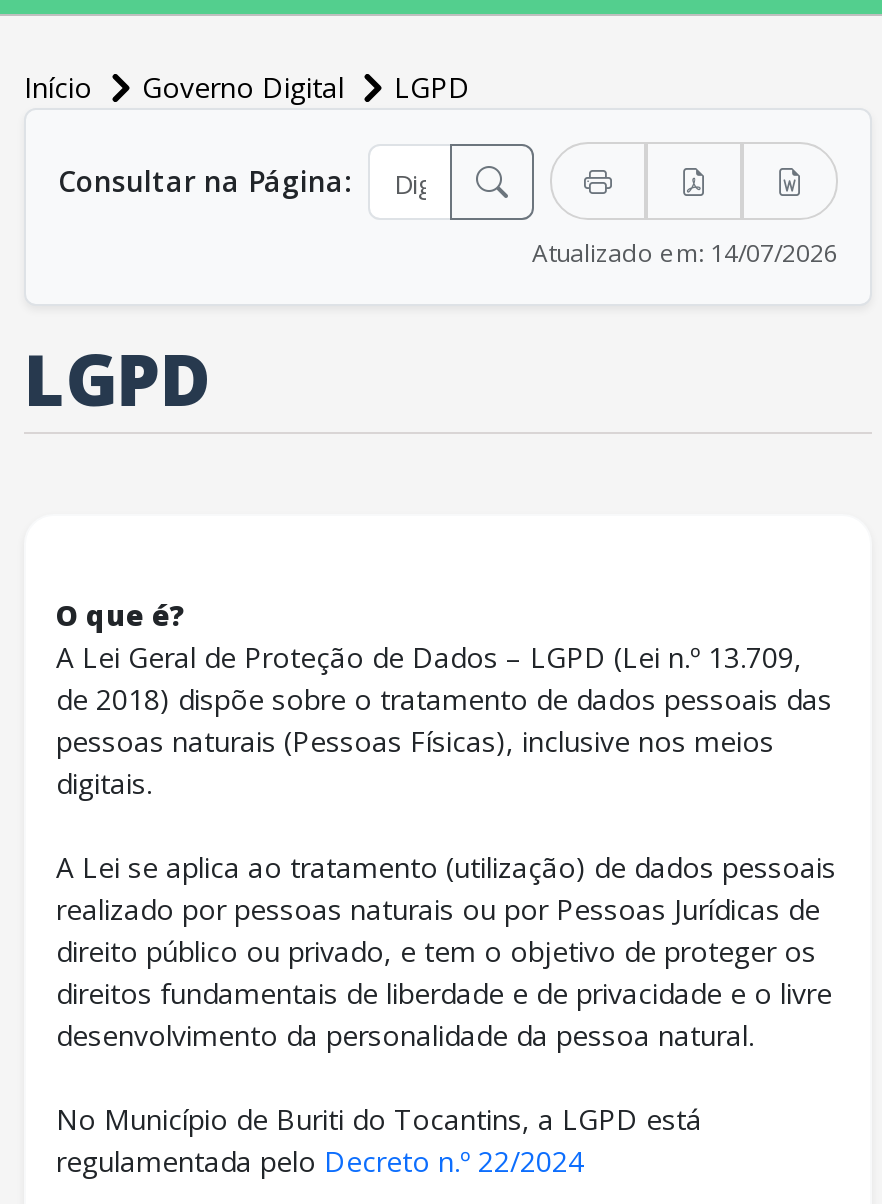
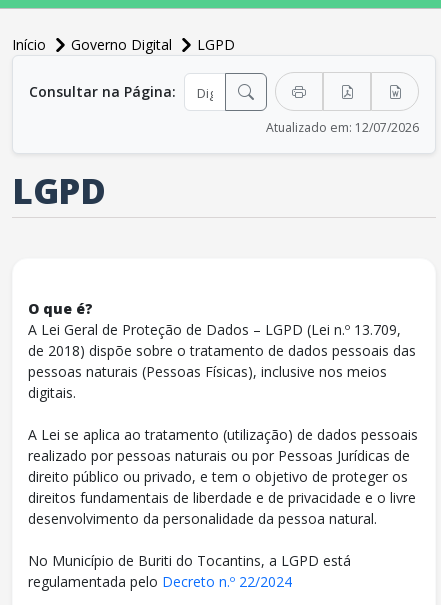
[532,236,838,270] Atualizado em: 14/07/2026 -> [266,119,419,136] Atualizado em: 12/07/2026

